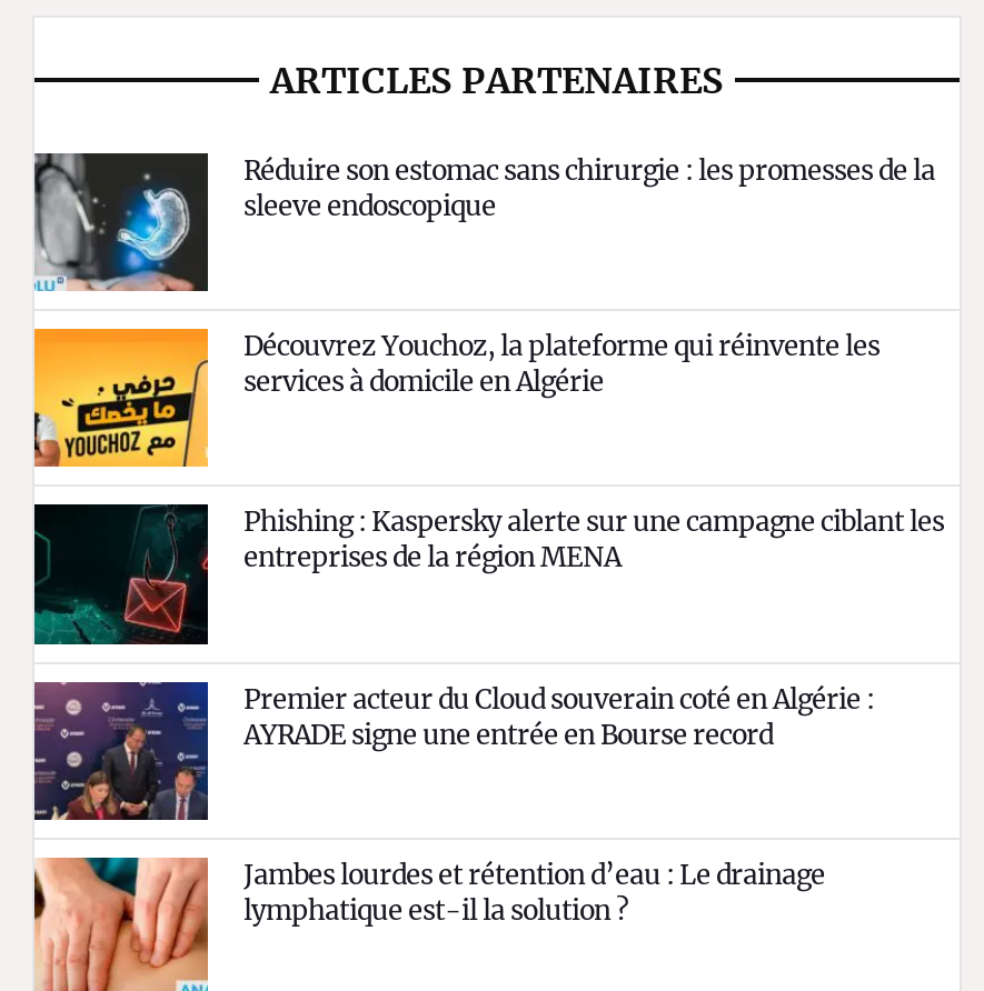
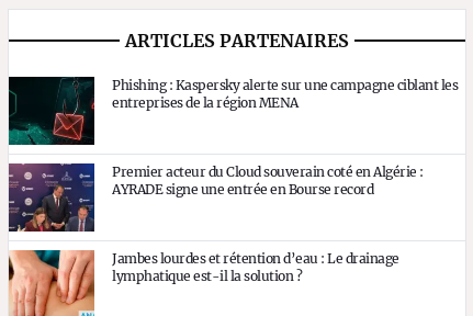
[32,151,935,293] [image] | Réduire son estomac sans chirurgie : les promesses de la | sleeve endoscopique -> none
[32,327,879,469] [image] | Découvrez Youchoz, la plateforme qui réinvente les | services à domicile en Algérie -> none

